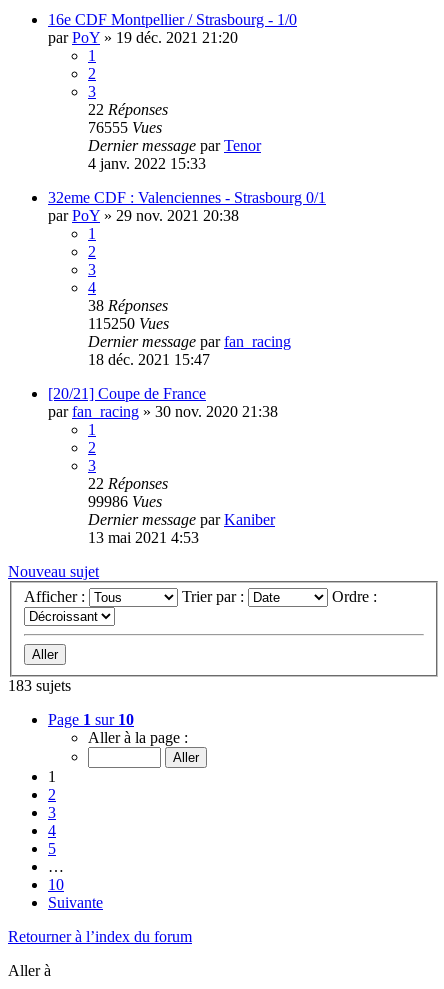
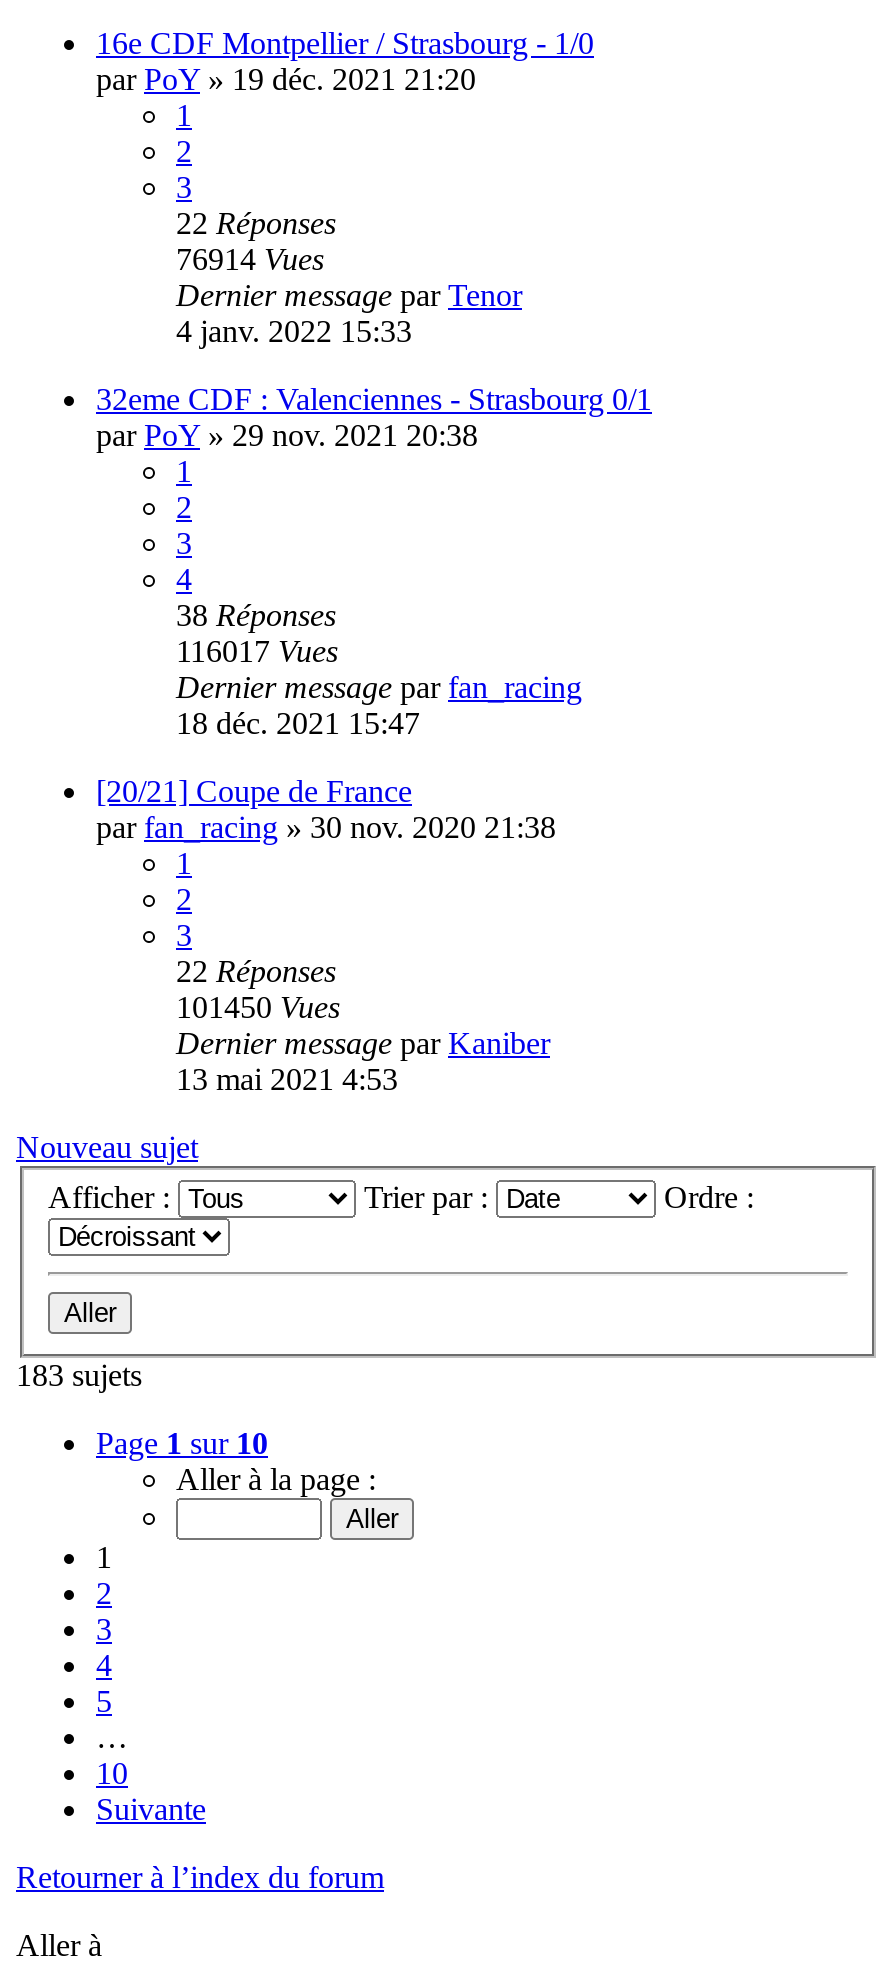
[88,119,162,136] 76555 Vues -> [176,242,324,276] 76914 Vues
[88,315,169,332] 115250 Vues -> [176,634,338,668] 116017 Vues
[88,493,162,510] 99986 Vues -> [176,990,340,1024] 101450 Vues

